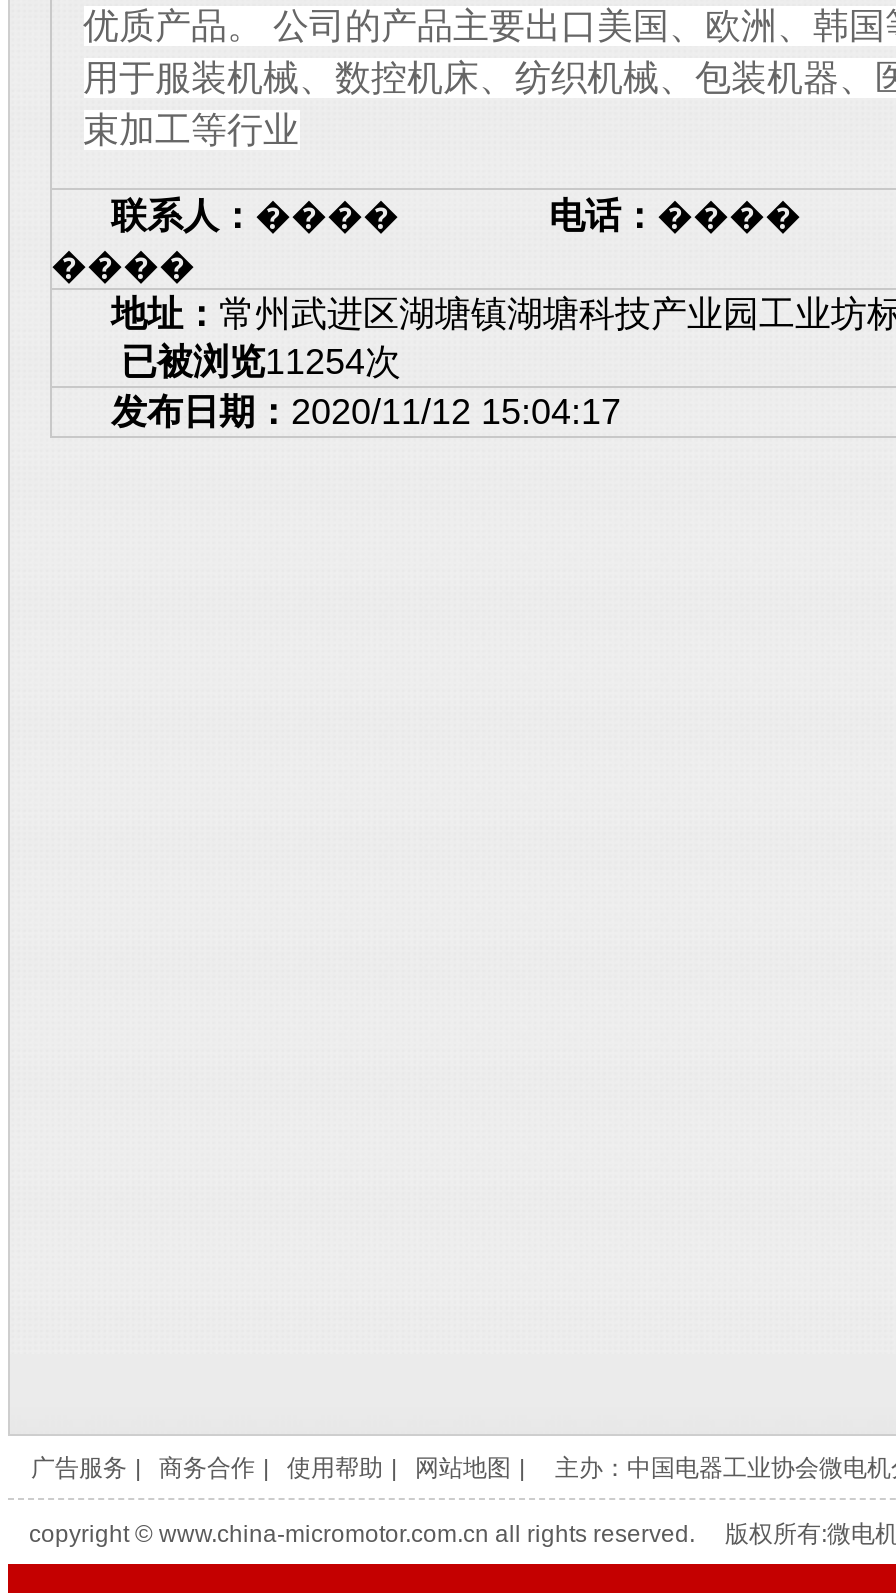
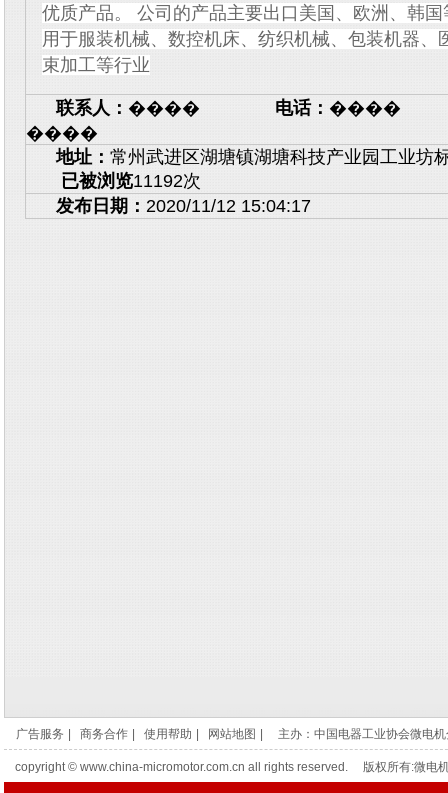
[121,342,401,382] 已被浏览11254次 -> [60,171,200,191] 已被浏览11192次

